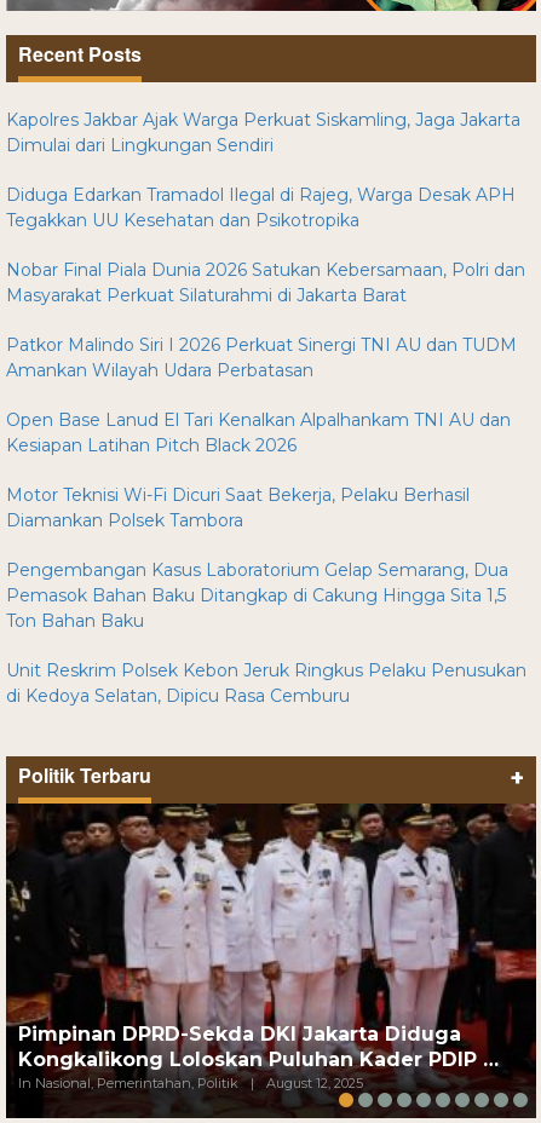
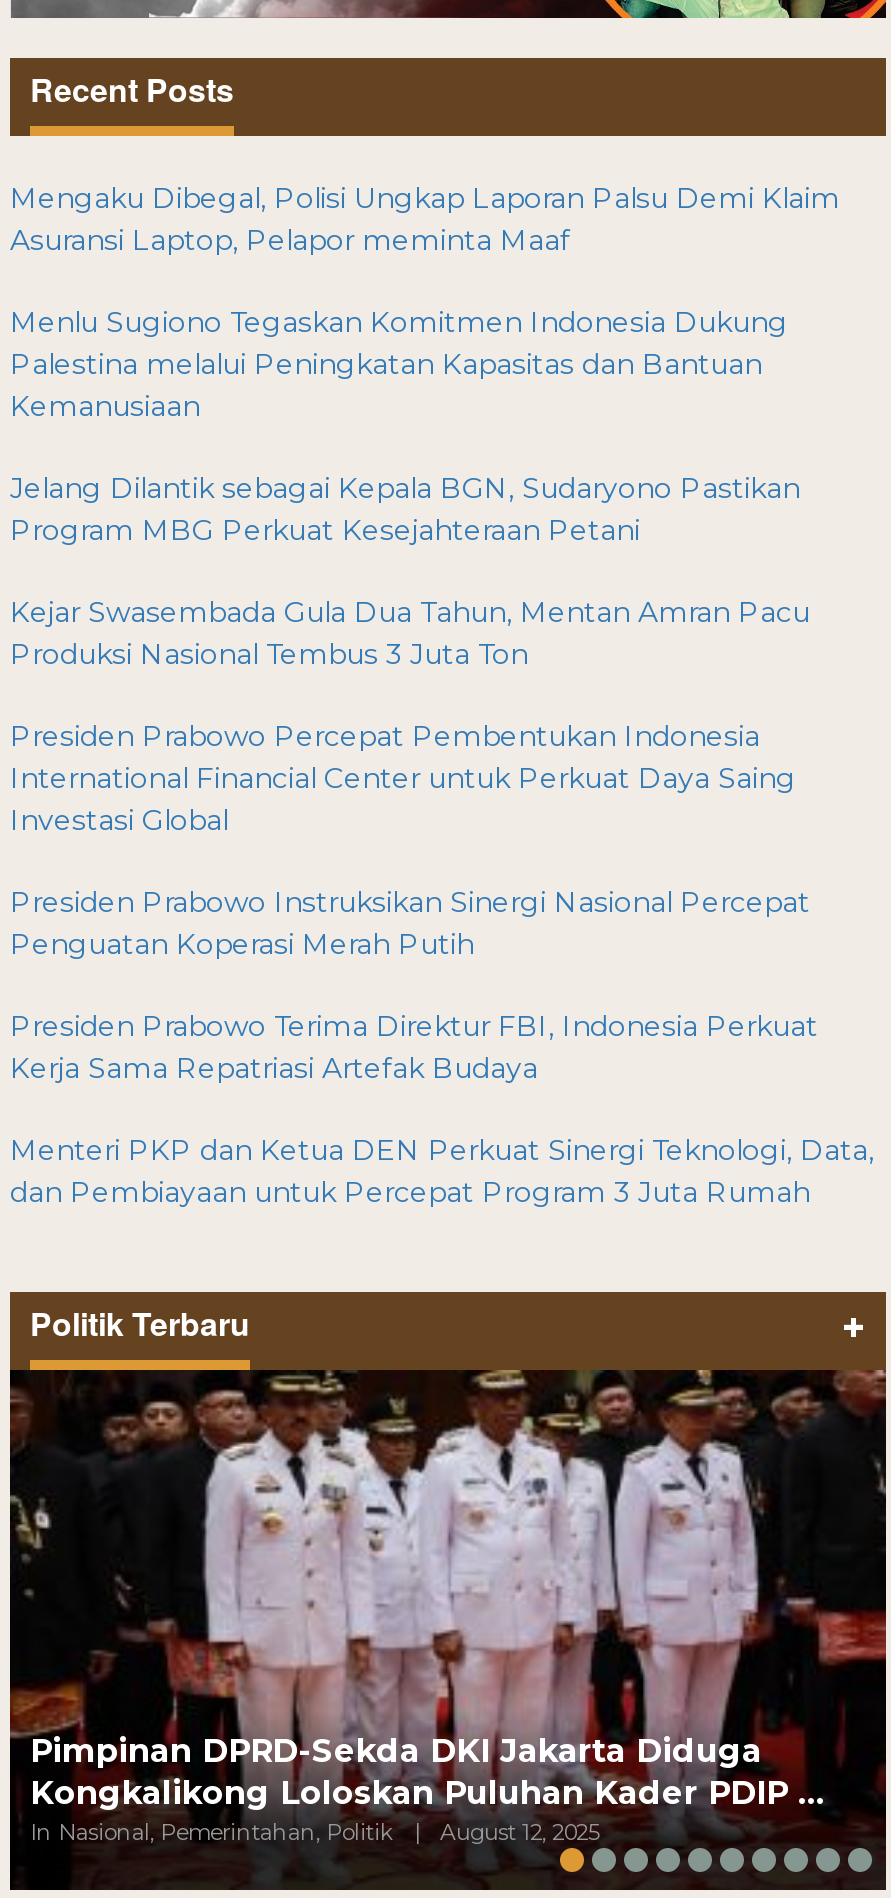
[6,109,520,156] Kapolres Jakbar Ajak Warga Perkuat Siskamling, Jaga Jakarta | Dimulai dari Lingkungan Sendiri -> [10,180,840,258] Mengaku Dibegal, Polisi Ungkap Laporan Palsu Demi Klaim | Asuransi Laptop, Pelapor meminta Maaf
[6,184,516,231] Diduga Edarkan Tramadol Ilegal di Rajeg, Warga Desak APH | Tegakkan UU Kesehatan dan Psikotropika -> [10,304,788,424] Menlu Sugiono Tegaskan Komitmen Indonesia Dukung | Palestina melalui Peningkatan Kapasitas dan Bantuan | Kemanusiaan
[6,259,525,306] Nobar Final Piala Dunia 2026 Satukan Kebersamaan, Polri dan | Masyarakat Perkuat Silaturahmi di Jakarta Barat -> [10,470,800,548] Jelang Dilantik sebagai Kepala BGN, Sudaryono Pastikan | Program MBG Perkuat Kesejahteraan Petani
[6,334,517,381] Patkor Malindo Siri I 2026 Perkuat Sinergi TNI AU dan TUDM | Amankan Wilayah Udara Perbatasan -> [10,594,810,672] Kejar Swasembada Gula Dua Tahun, Mentan Amran Pacu | Produksi Nasional Tembus 3 Juta Ton
[6,409,511,456] Open Base Lanud El Tari Kenalkan Alpalhankam TNI AU dan | Kesiapan Latihan Pitch Black 2026 -> [10,718,796,838] Presiden Prabowo Percepat Pembentukan Indonesia | International Financial Center untuk Perkuat Daya Saing | Investasi Global
[6,484,470,531] Motor Teknisi Wi-Fi Dicuri Saat Bekerja, Pelaku Berhasil | Diamankan Polsek Tambora -> [10,884,810,962] Presiden Prabowo Instruksikan Sinergi Nasional Percepat | Penguatan Koperasi Merah Putih
[6,559,508,631] Pengembangan Kasus Laboratorium Gelap Semarang, Dua | Pemasok Bahan Baku Ditangkap di Cakung Hingga Sita 1,5 | Ton Bahan Baku -> [10,1008,818,1086] Presiden Prabowo Terima Direktur FBI, Indonesia Perkuat | Kerja Sama Repatriasi Artefak Budaya
[6,659,526,706] Unit Reskrim Polsek Kebon Jeruk Ringkus Pelaku Penusukan | di Kedoya Selatan, Dipicu Rasa Cemburu -> [10,1132,874,1210] Menteri PKP dan Ketua DEN Perkuat Sinergi Teknologi, Data, | dan Pembiayaan untuk Percepat Program 3 Juta Rumah

